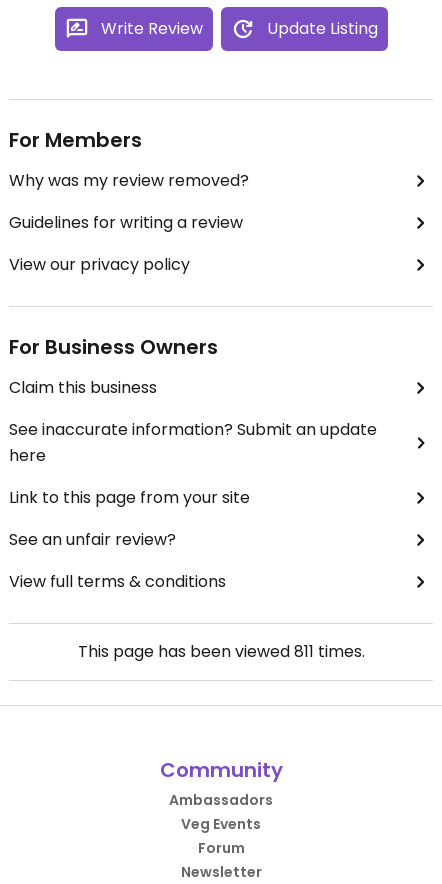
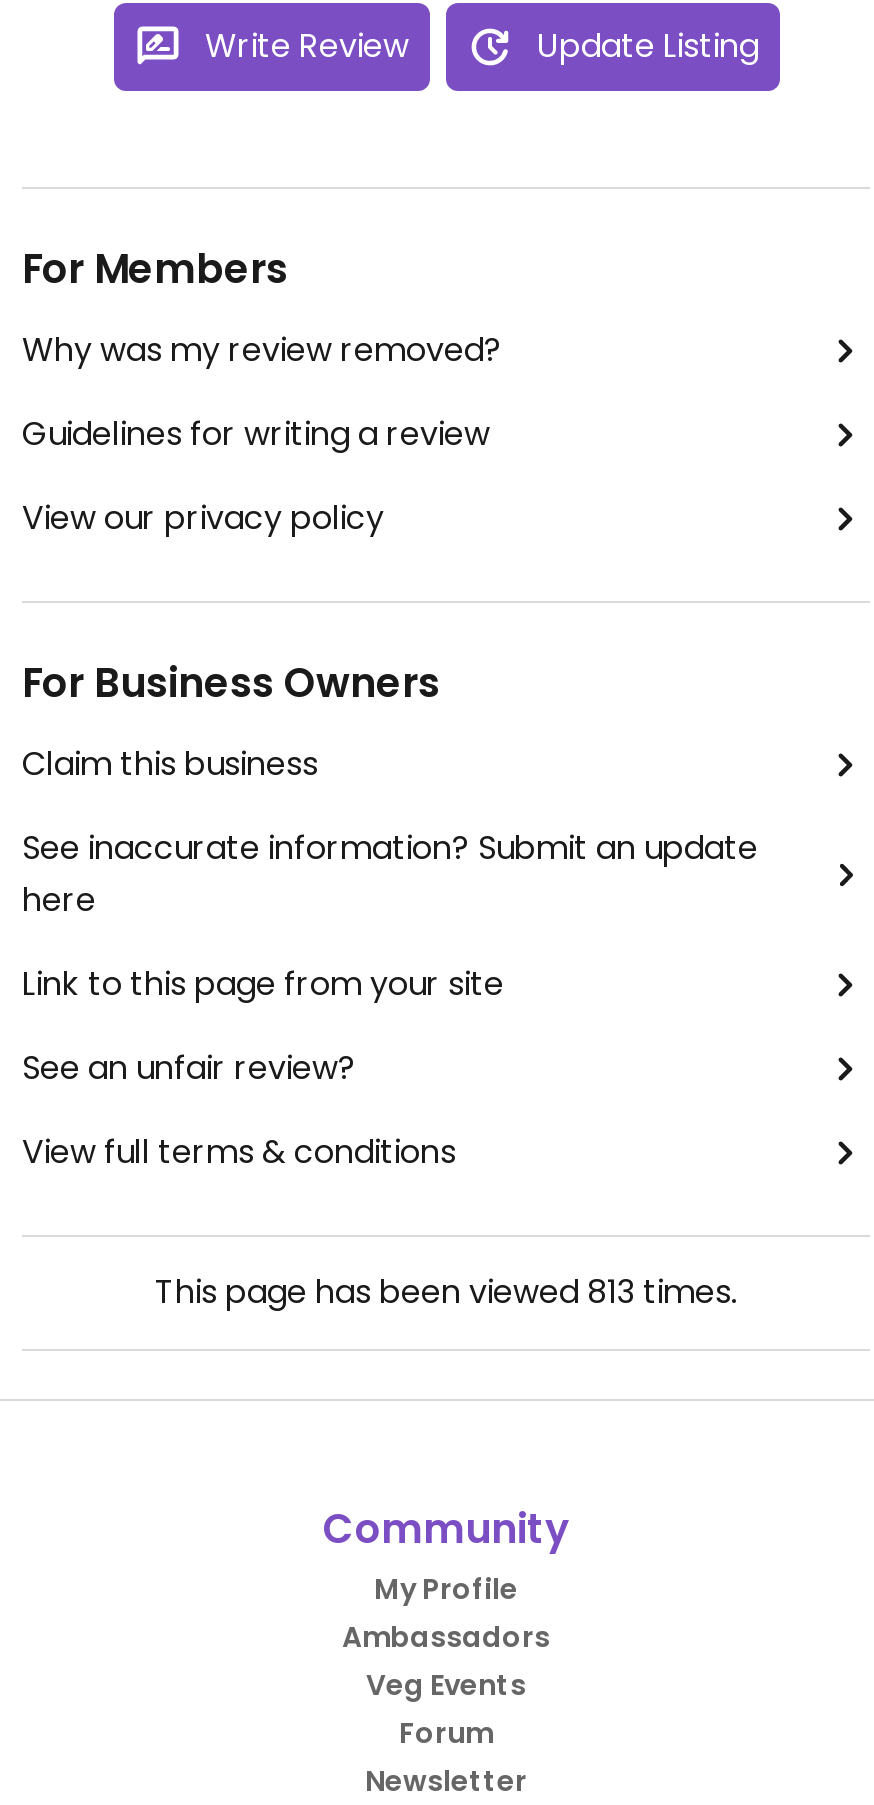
[77,640,364,663] This page has been viewed 811 times. -> [155,1269,737,1315] This page has been viewed 813 times.
none -> [374,1569,518,1609] My Profile

